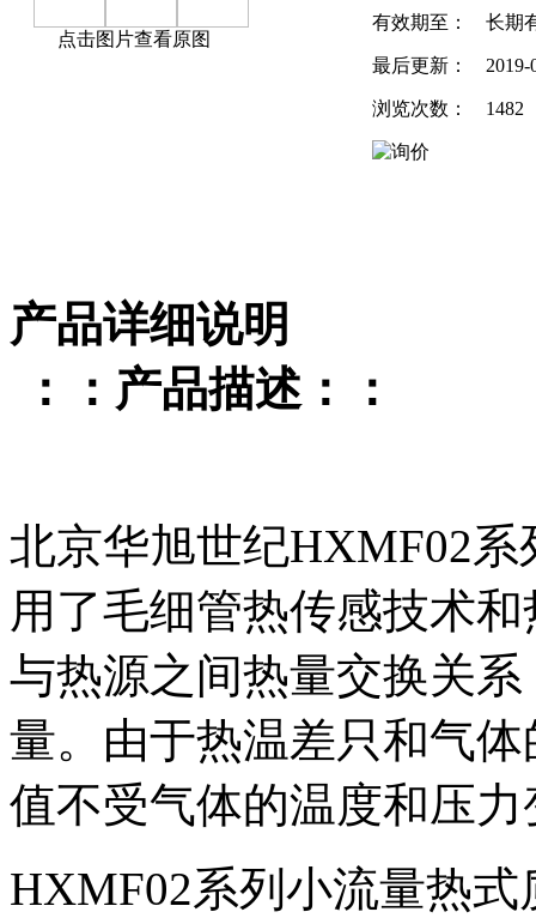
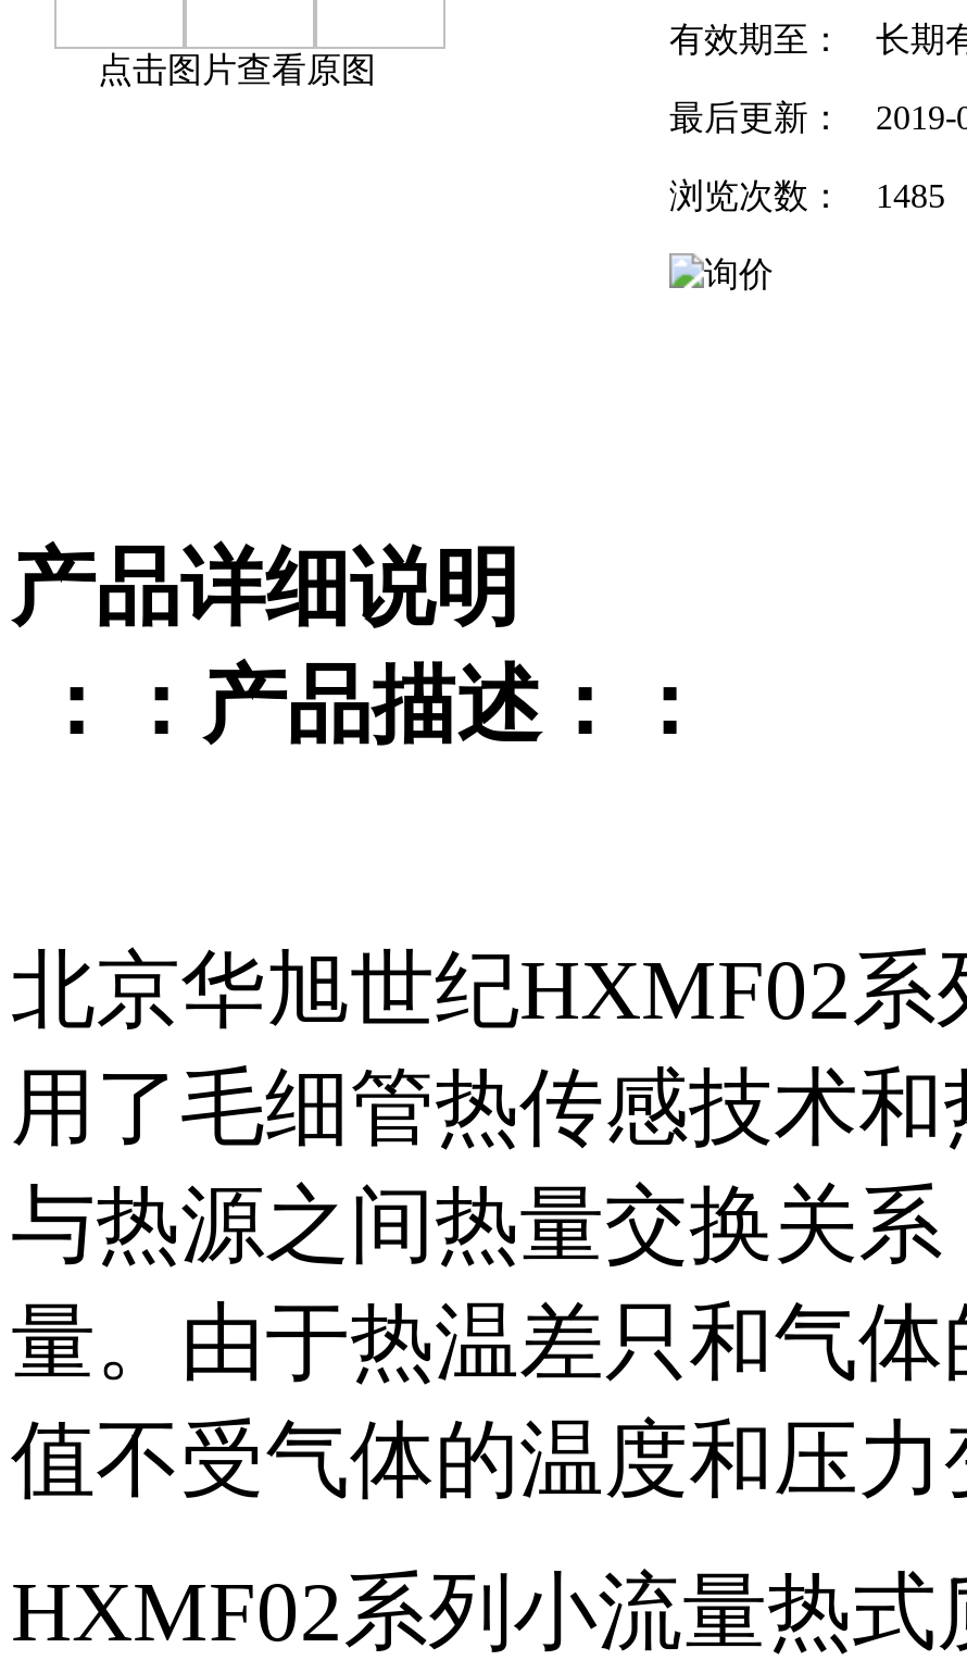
[372,98,524,118] 浏览次数： 1482 -> [669,176,945,213] 浏览次数： 1485

